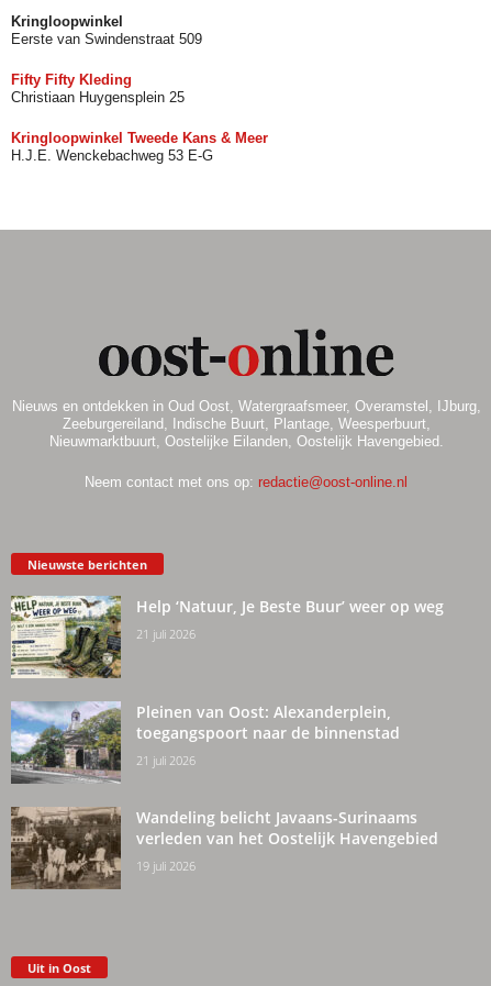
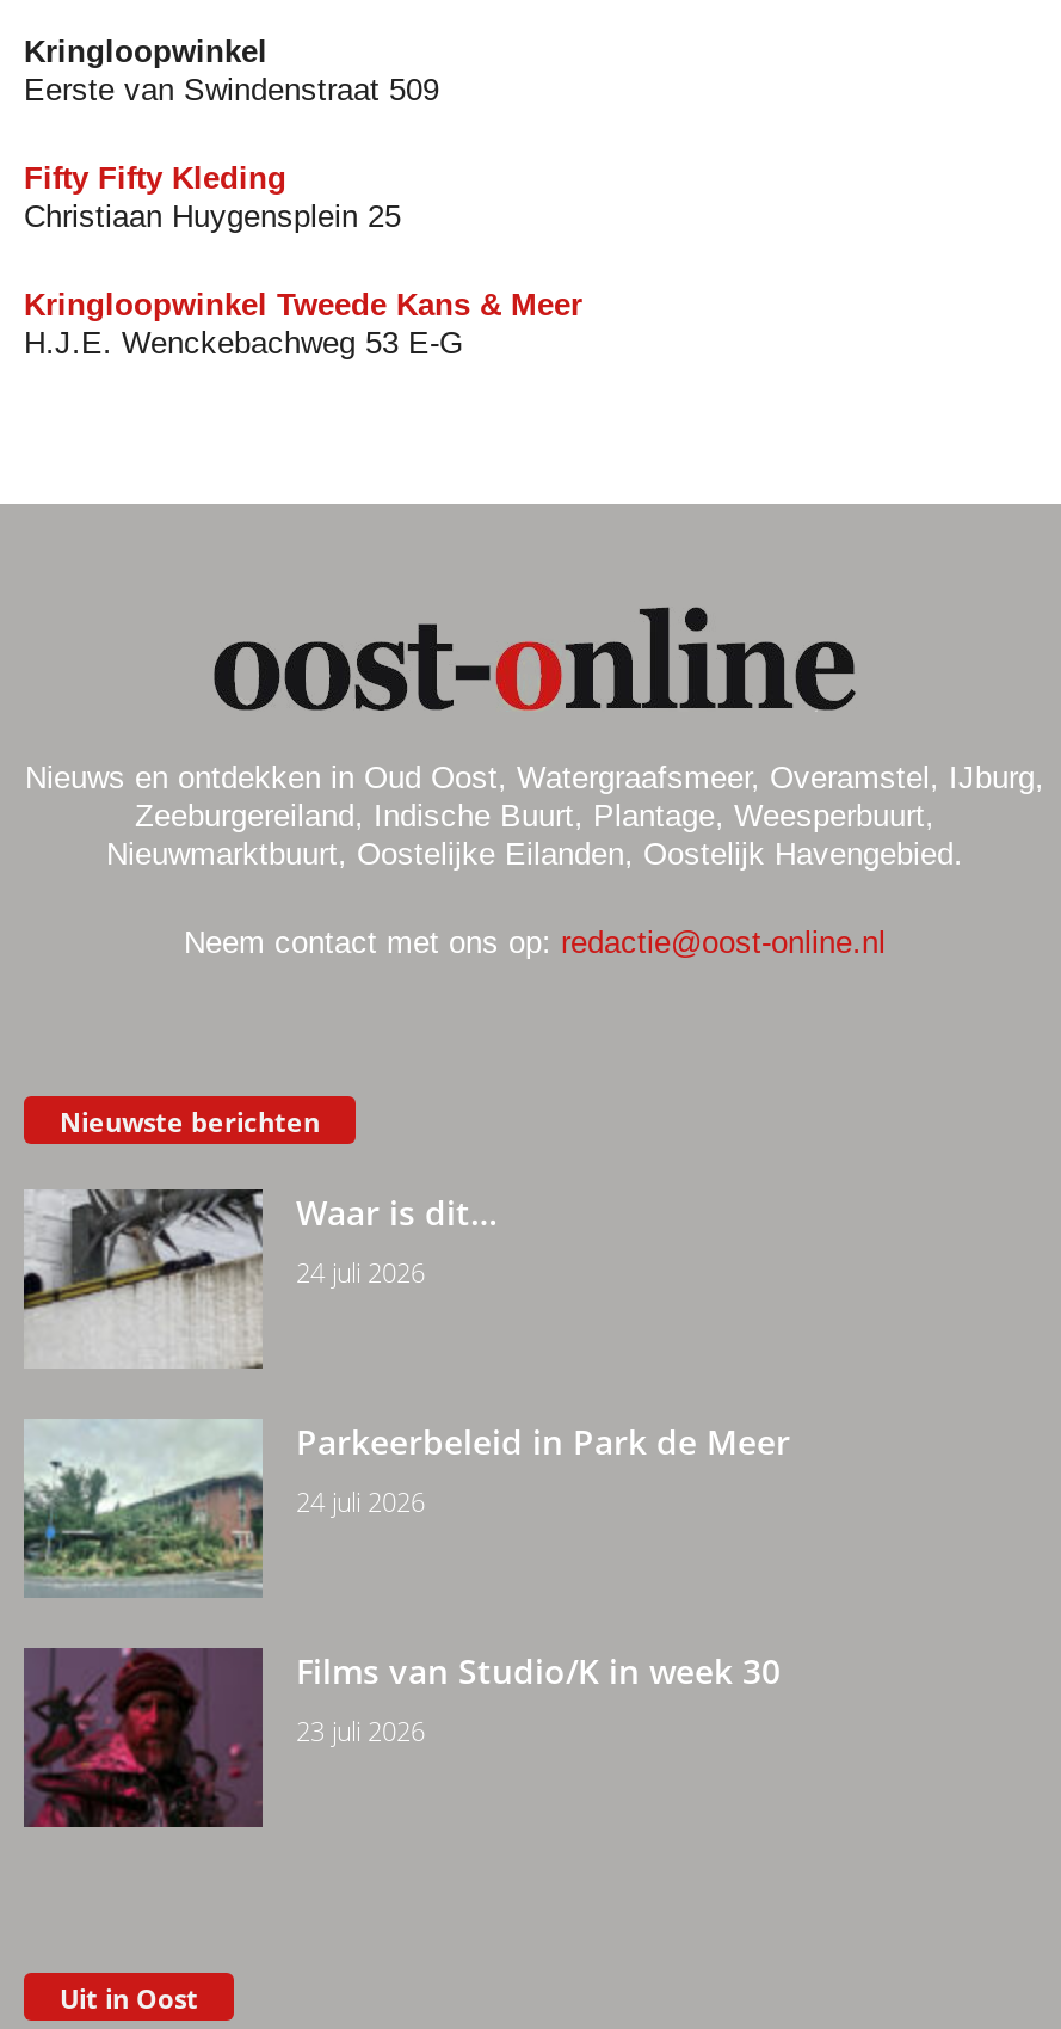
[10,595,444,679] [image] | Help ‘Natuur, Je Beste Buur’ weer op weg | 21 juli 2026 -> [21,1187,496,1369] [image] | Waar is dit… | 24 juli 2026
[11,701,400,784] [image] | Pleinen van Oost: Alexanderplein, | toegangspoort naar de binnenstad | 21 juli 2026 -> [21,1418,790,1598] [image] | Parkeerbeleid in Park de Meer | 24 juli 2026
[11,807,438,889] [image] | Wandeling belicht Javaans-Surinaams | verleden van het Oostelijk Havengebied | 19 juli 2026 -> [24,1646,781,1827] [image] | Films van Studio/K in week 30 | 23 juli 2026

